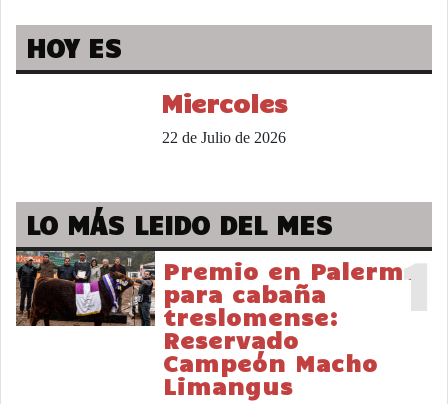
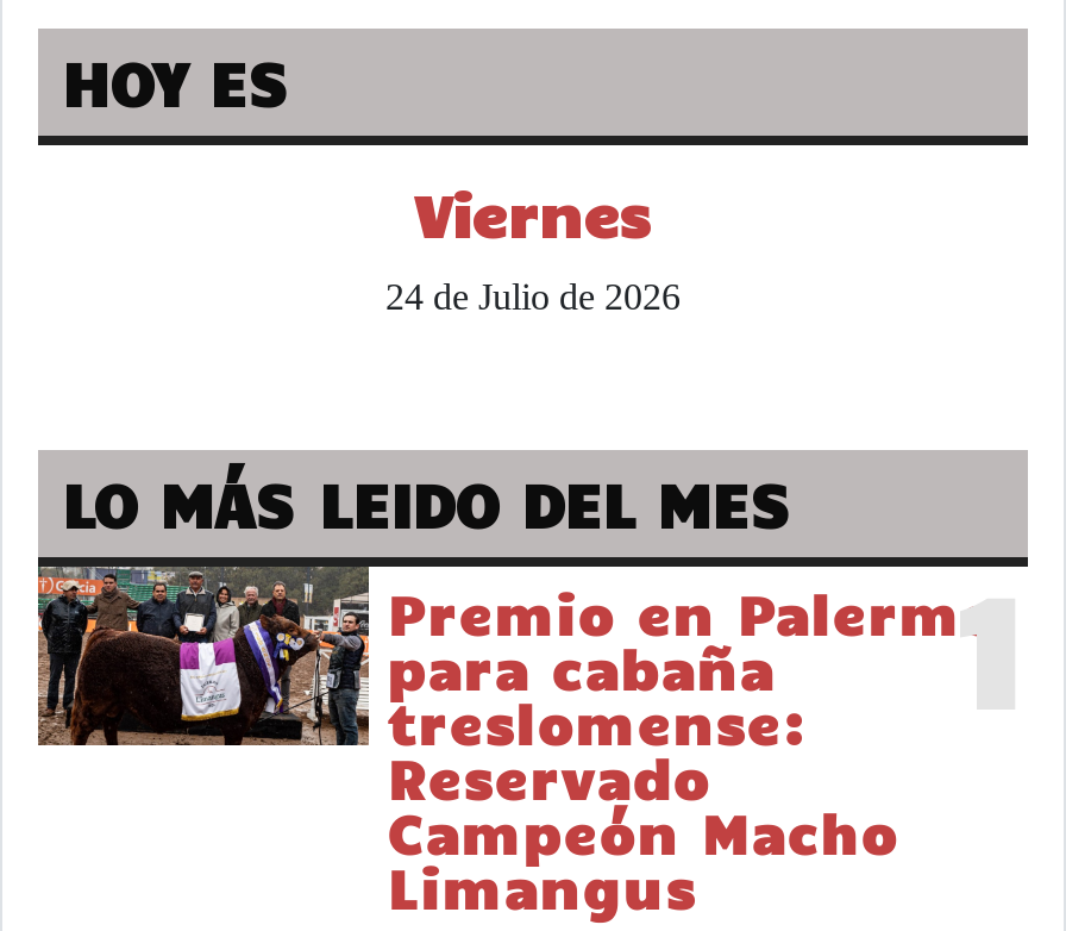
[160,87,287,146] Miercoles | 22 de Julio de 2026 -> [385,177,681,317] Viernes | 24 de Julio de 2026

